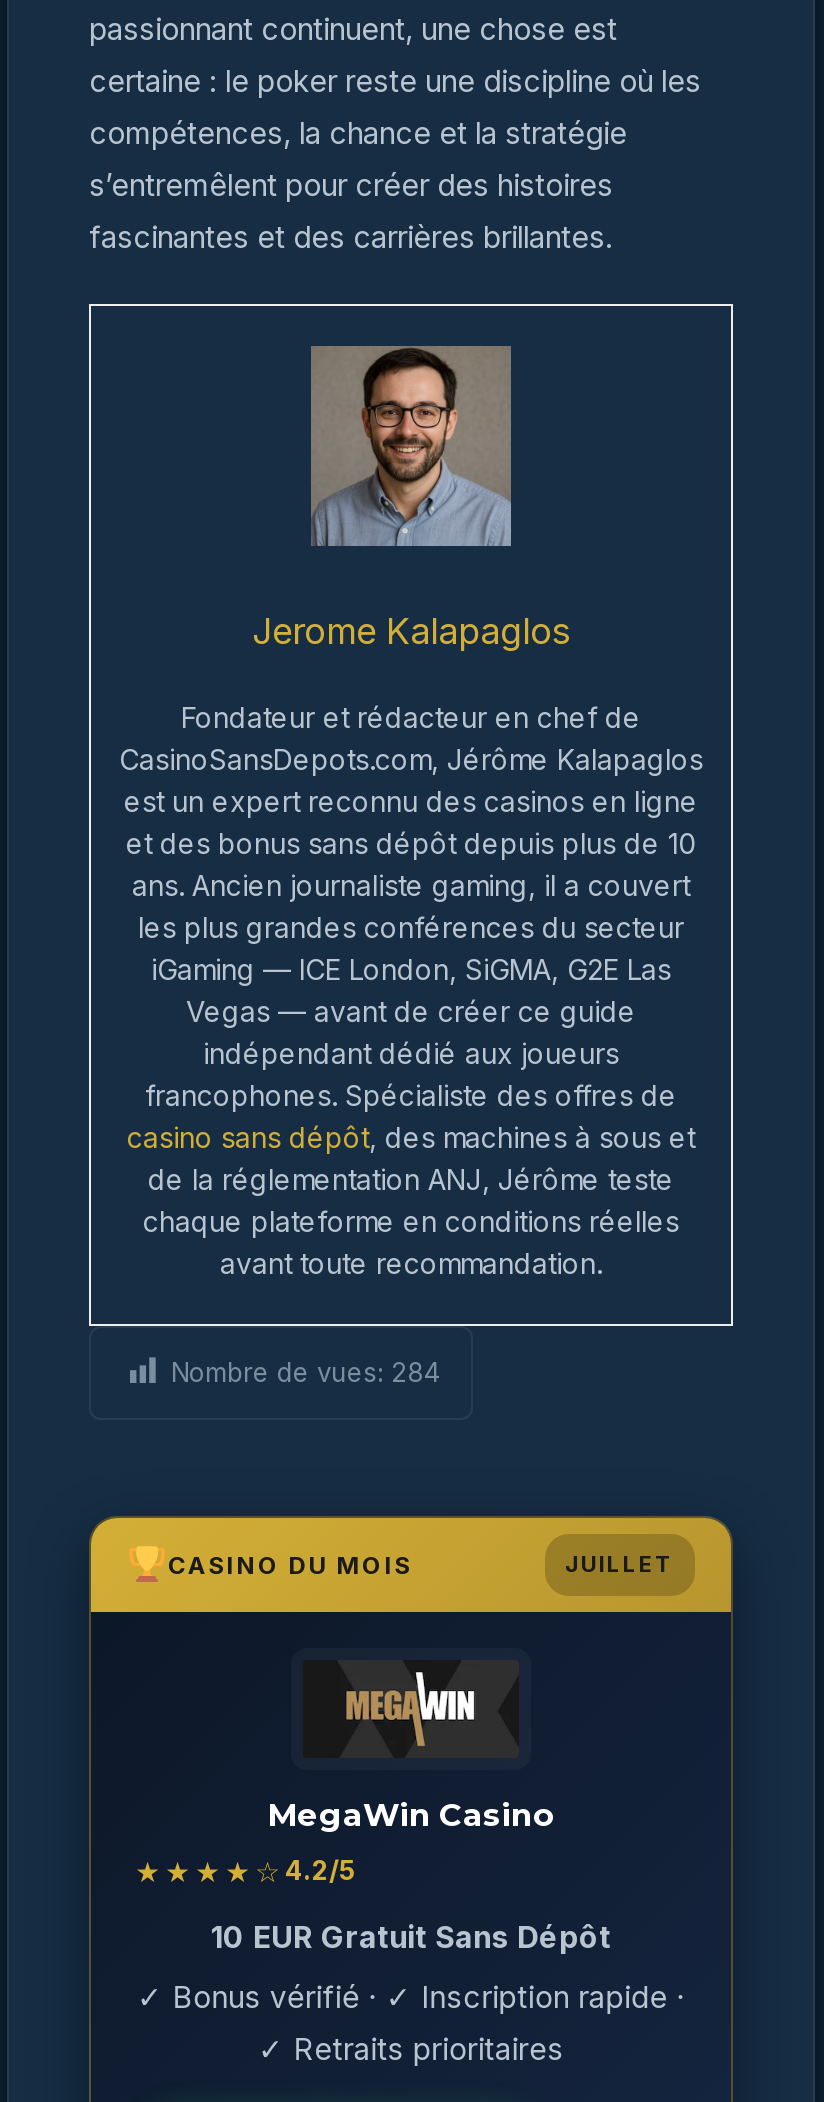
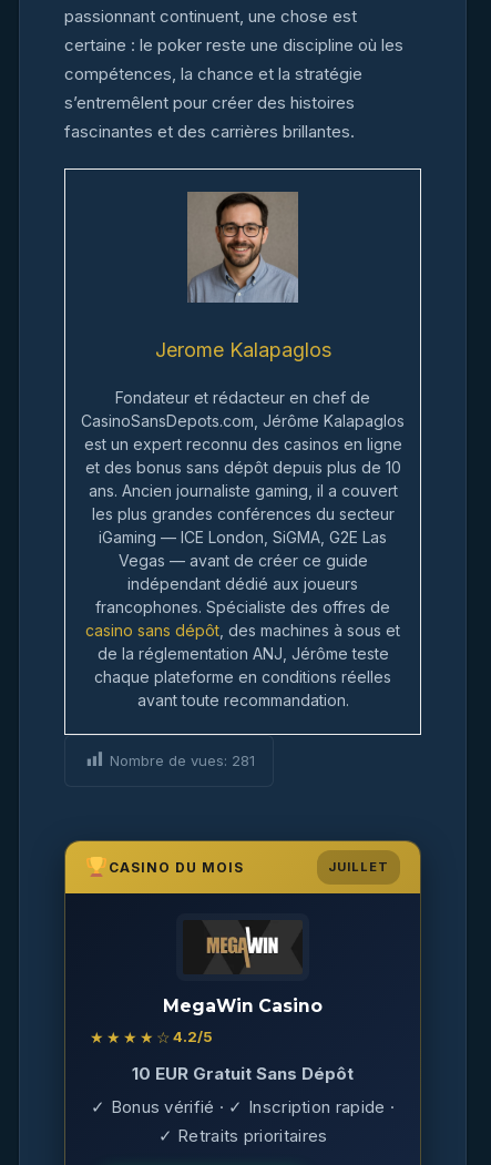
[171,1356,439,1388] Nombre de vues: 284 -> [110,752,255,769] Nombre de vues: 281

